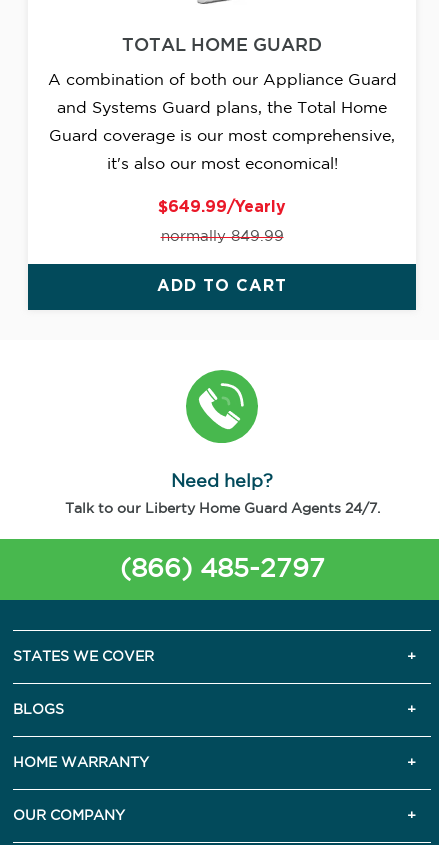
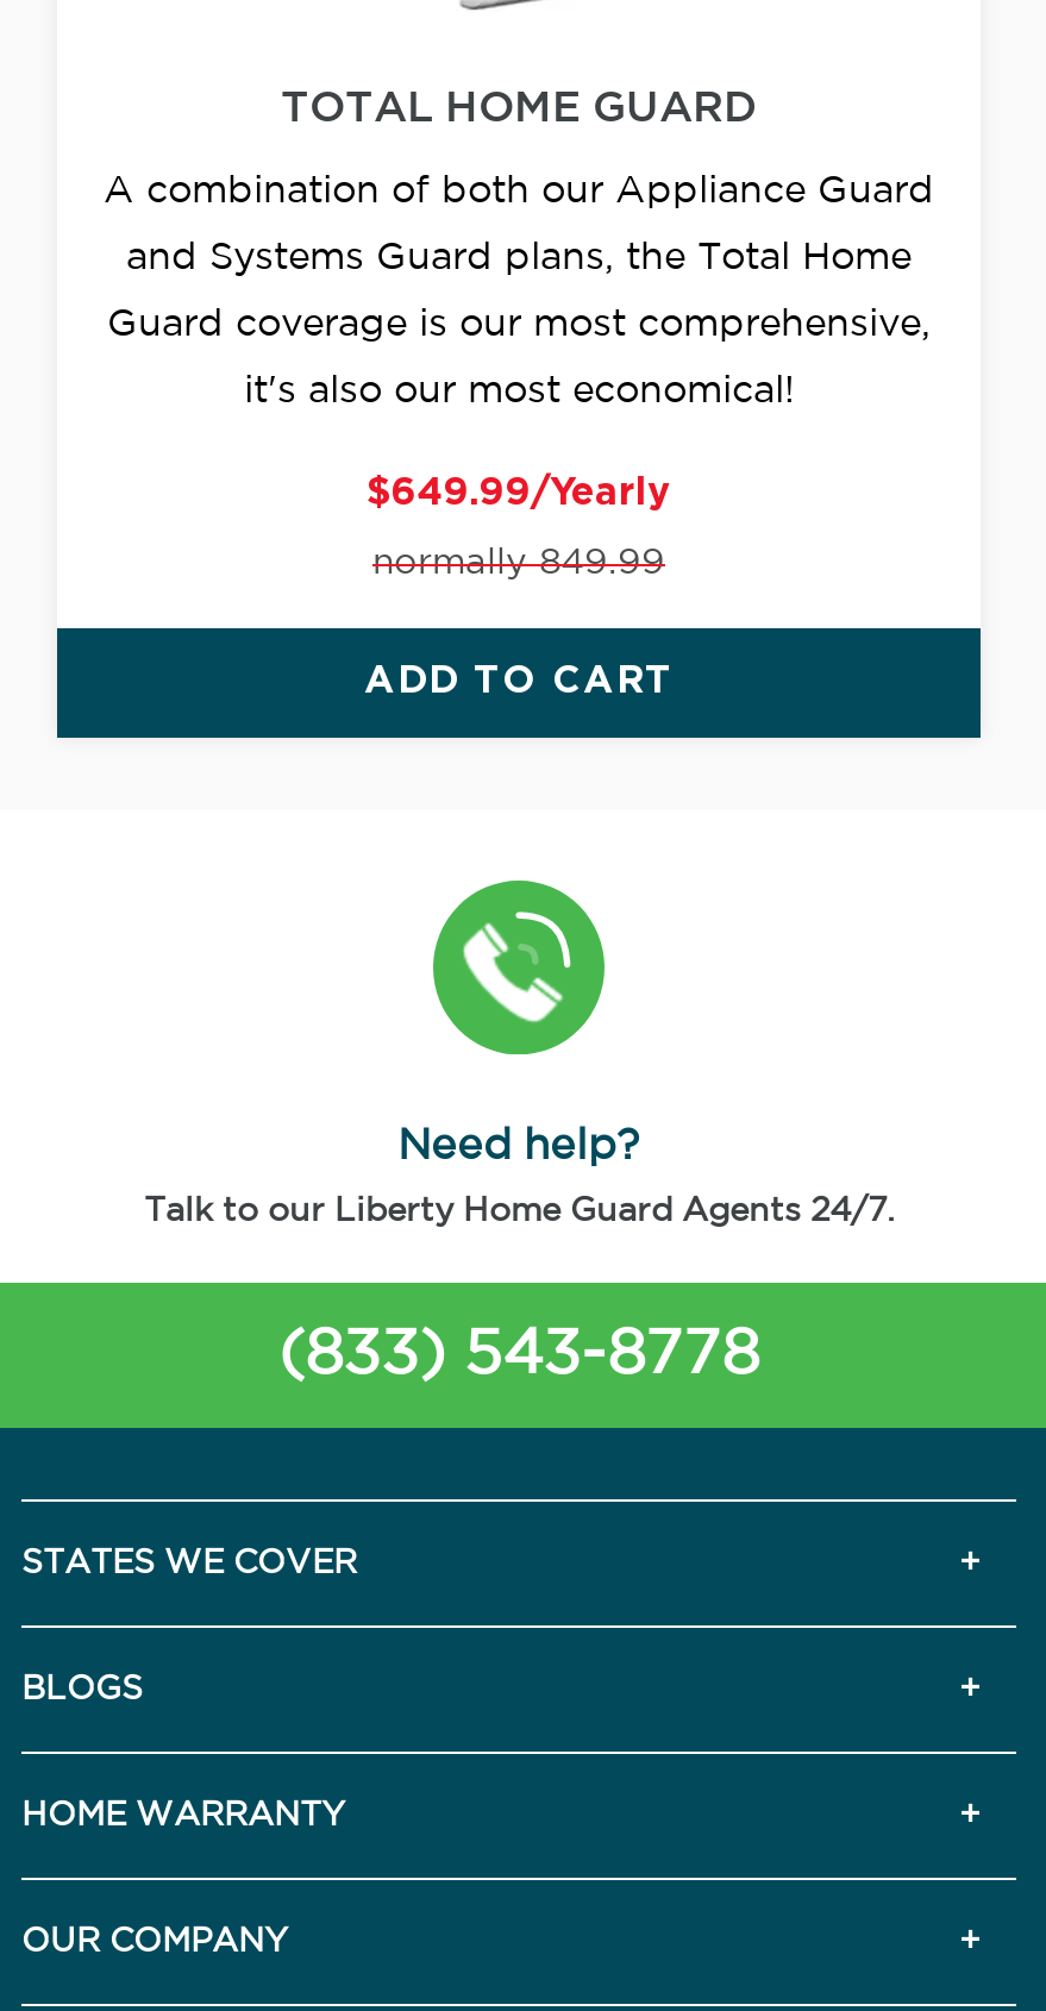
[119,558,324,581] (866) 485-2797 -> [278,1327,759,1382] (833) 543-8778

